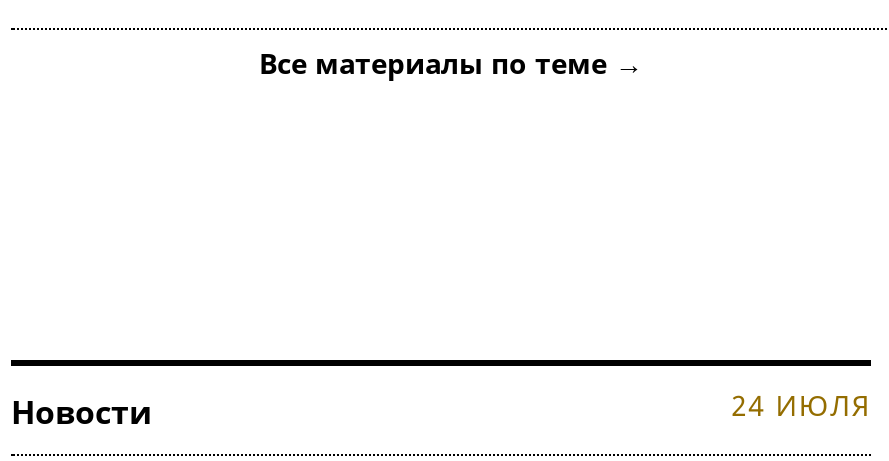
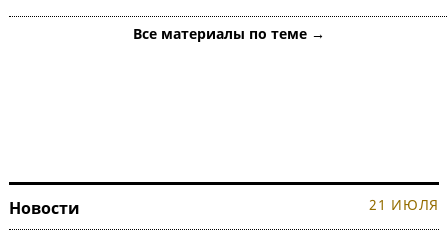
[731,385,871,423] 24 ИЮЛЯ -> [369,195,439,214] 21 ИЮЛЯ

